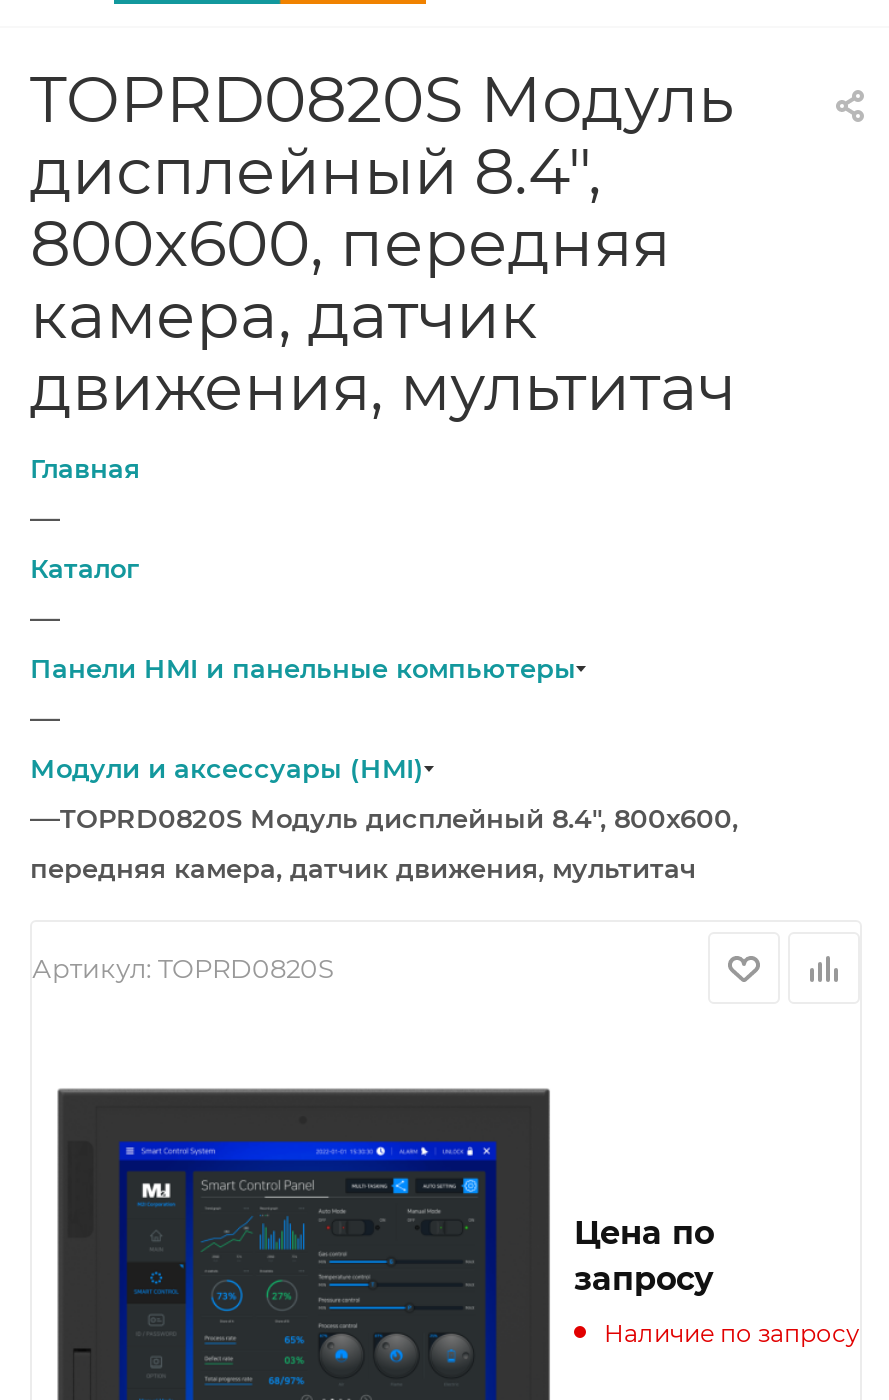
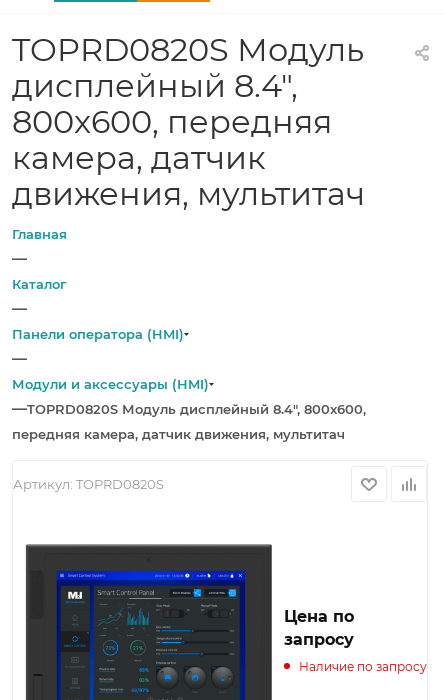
[30,652,576,684] Панели HMI и панельные компьютеры -> [12,326,184,342] Панели оператора (HMI)

